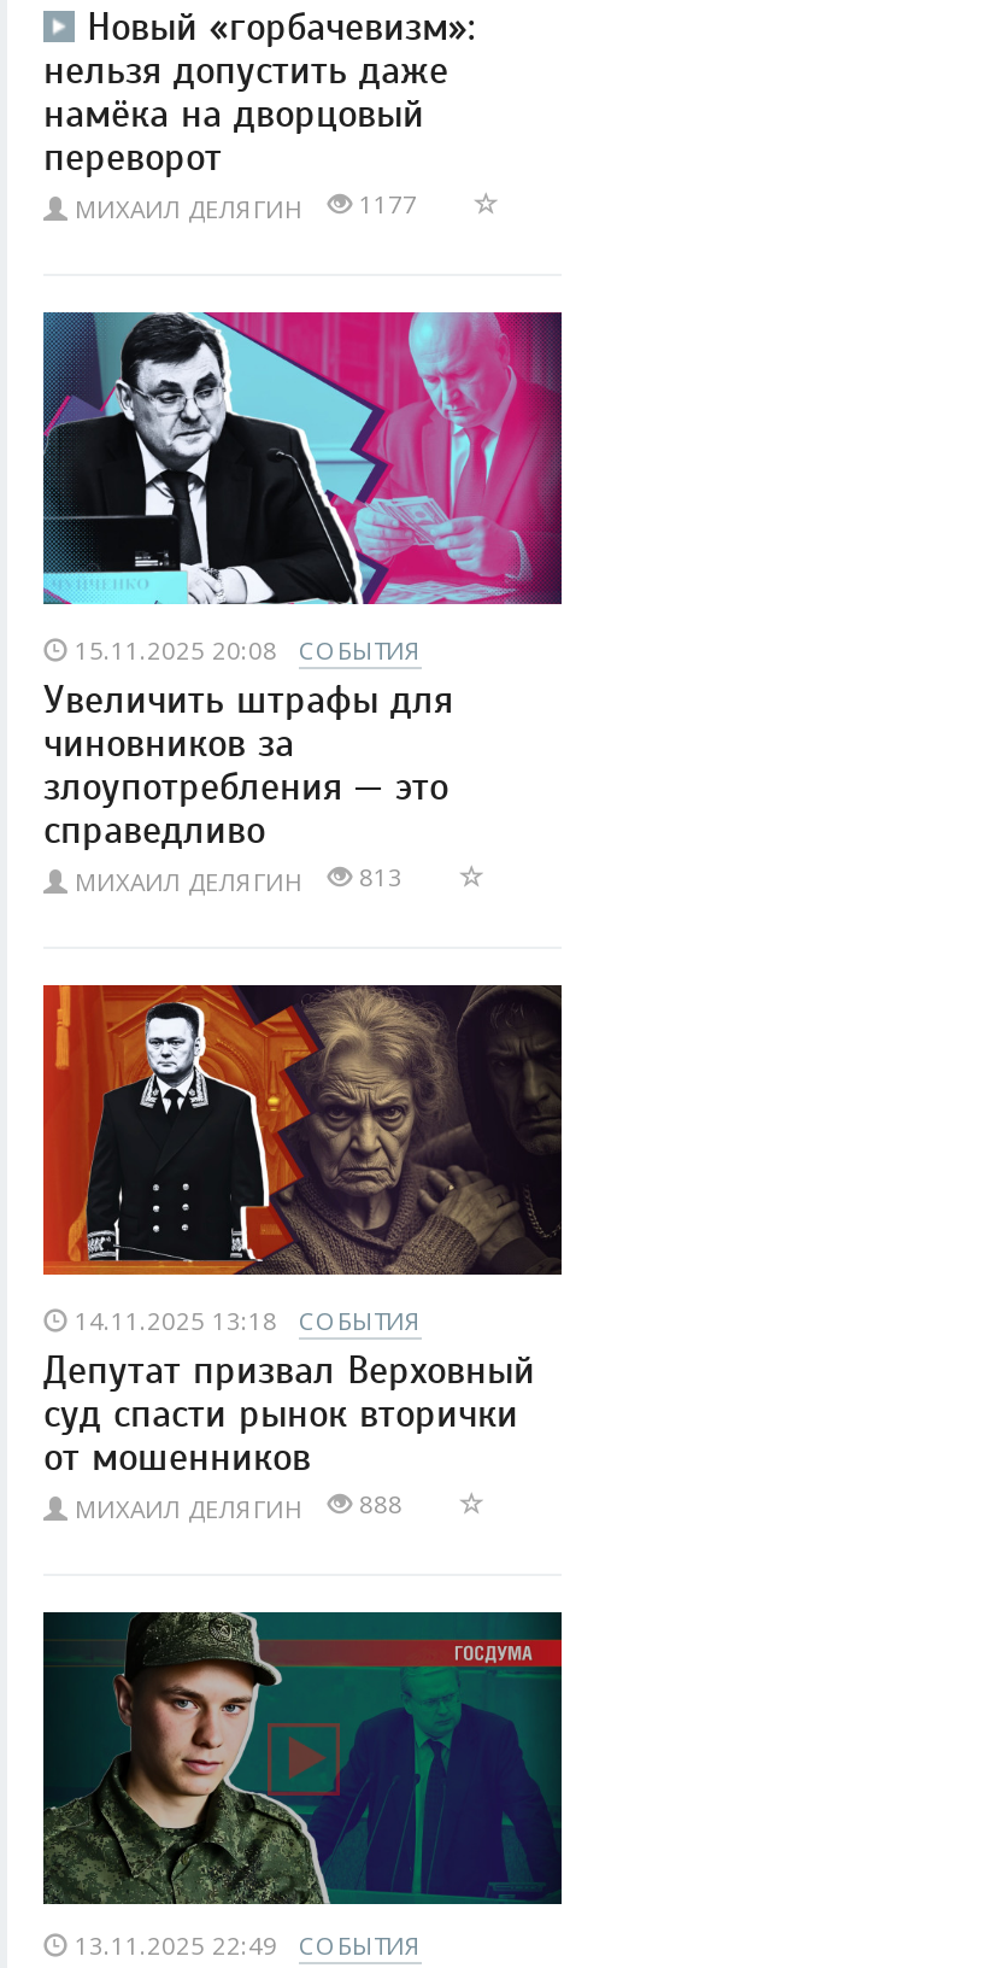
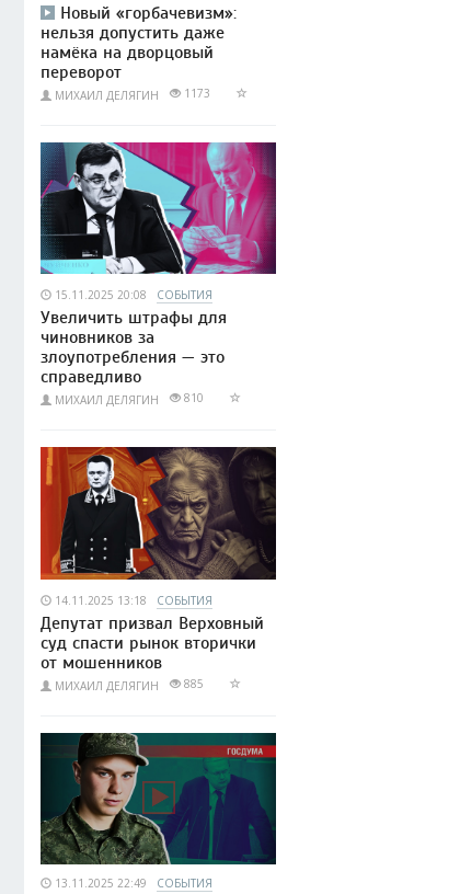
[75,187,431,226] МИХАИЛ ДЕЛЯГИН 1177 -> [55,85,217,103] МИХАИЛ ДЕЛЯГИН 1173
[75,859,417,898] МИХАИЛ ДЕЛЯГИН 813 -> [55,390,210,408] МИХАИЛ ДЕЛЯГИН 810
[75,1488,417,1526] МИХАИЛ ДЕЛЯГИН 888 -> [55,676,210,693] МИХАИЛ ДЕЛЯГИН 885

